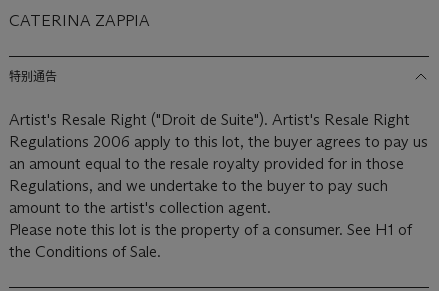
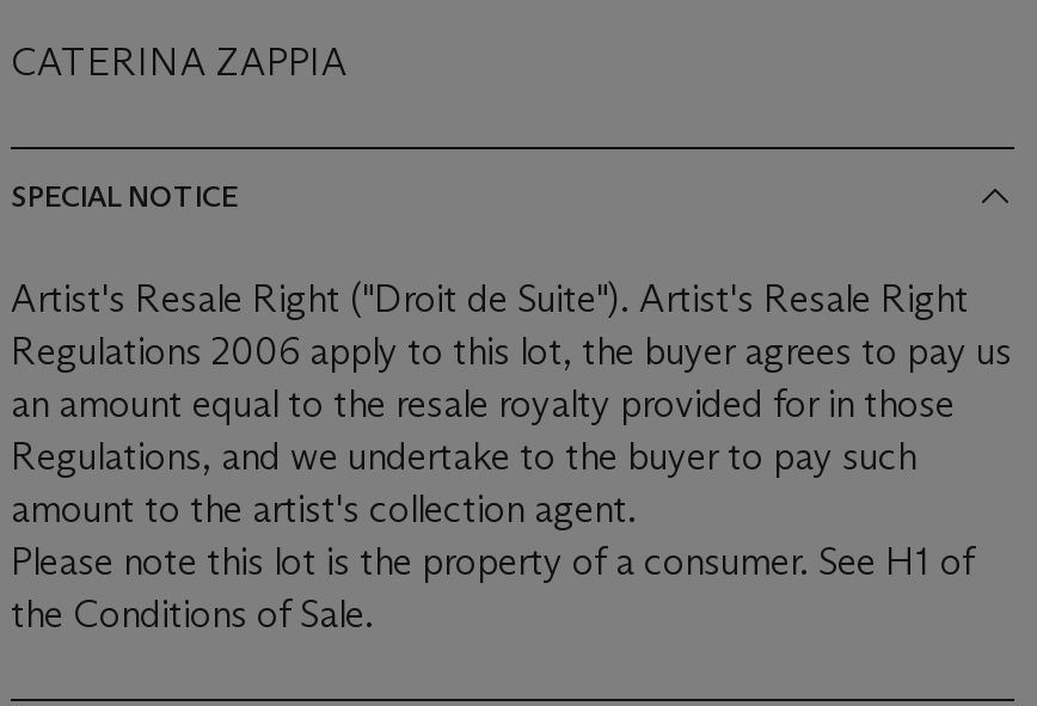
[9,69,57,84] 特别通告 -> [11,177,238,213] SPECIAL NOTICE

